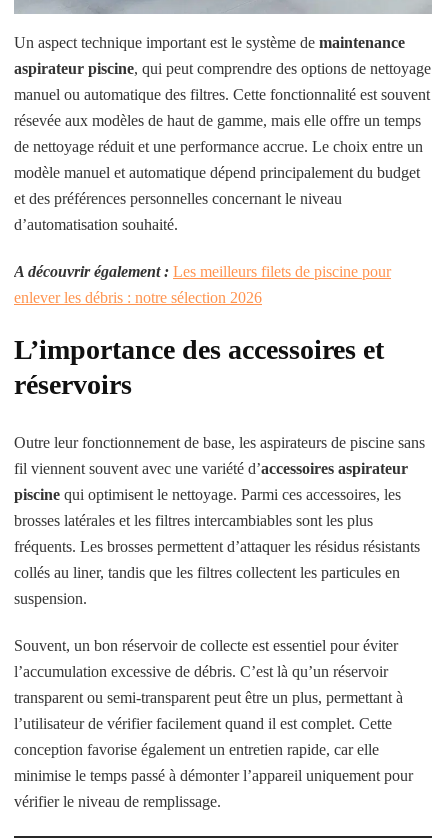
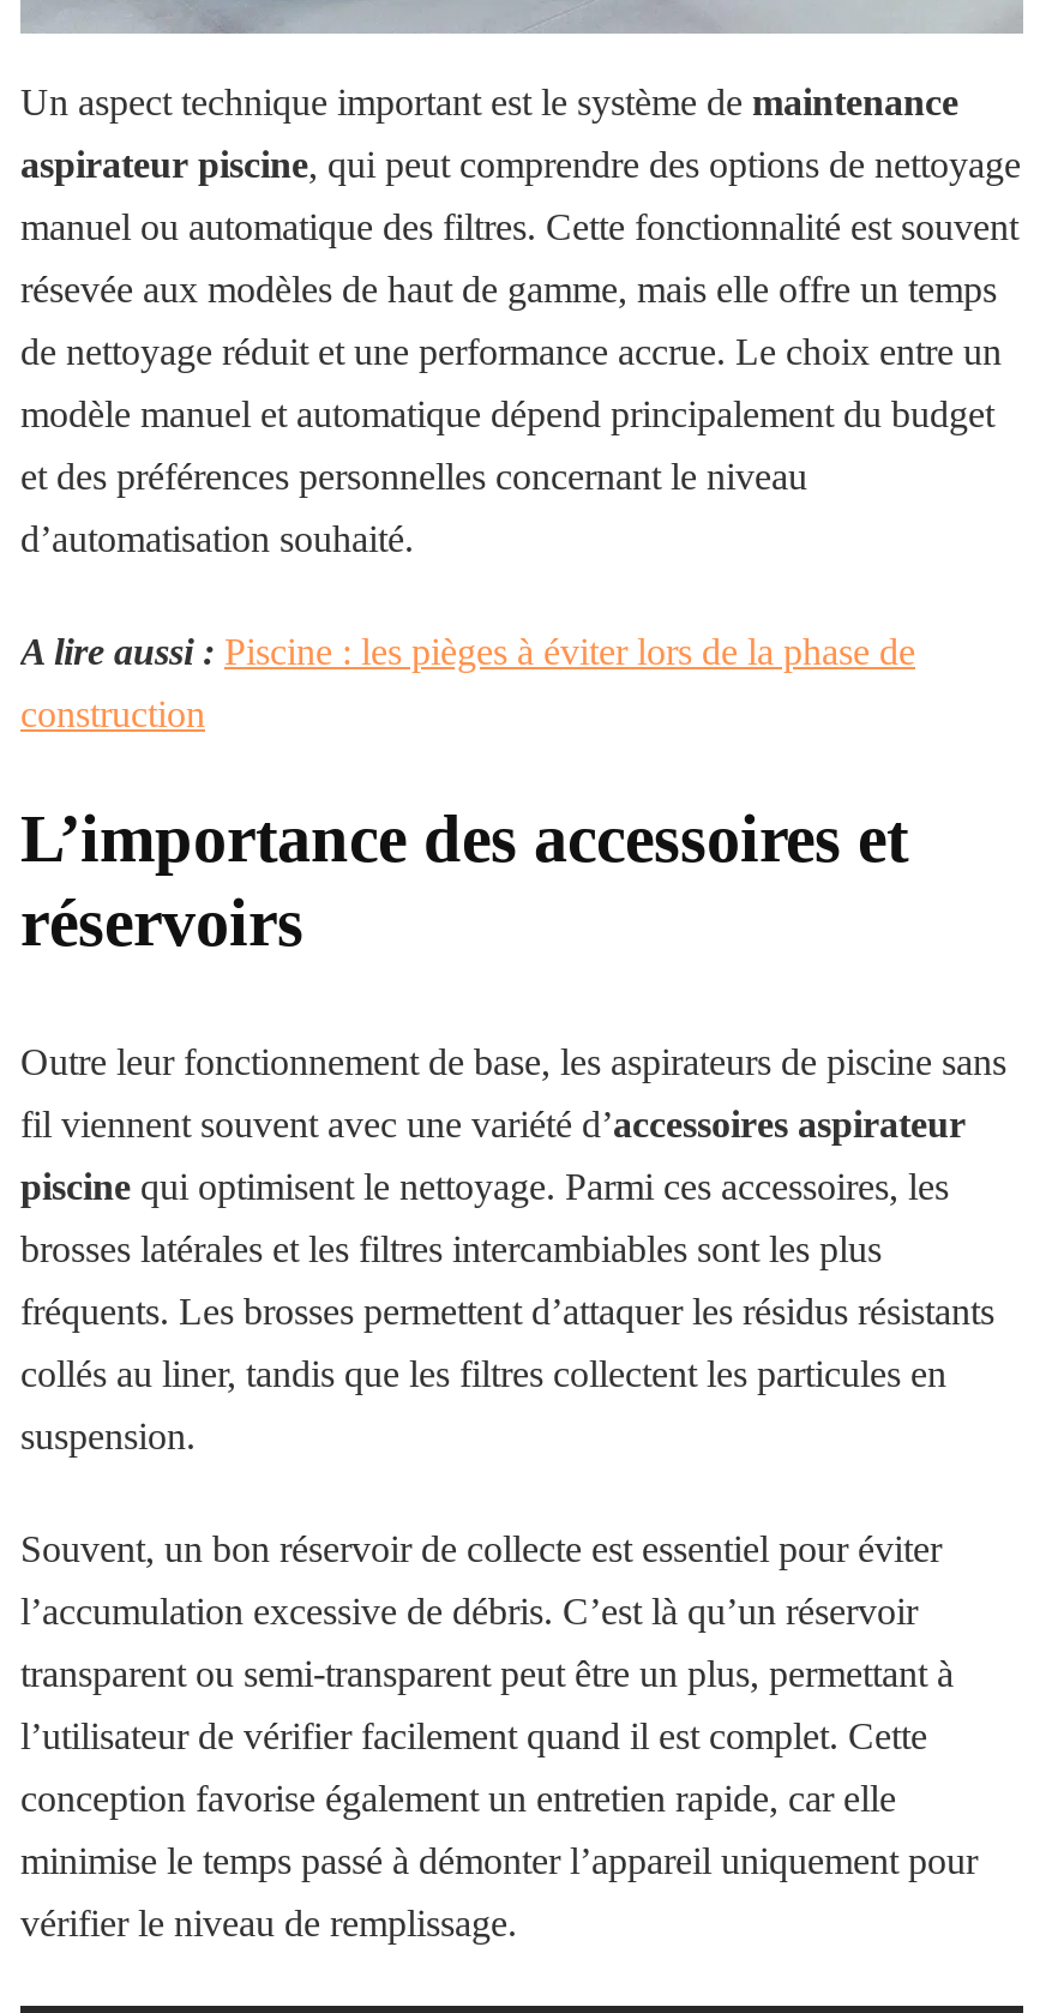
[14,263,391,280] A découvrir également : Les meilleurs filets de piscine pour -> [20,631,915,671] A lire aussi : Piscine : les pièges à éviter lors de la phase de
[14,289,262,306] enlever les débris : notre sélection 2026 -> [20,693,205,734] construction

